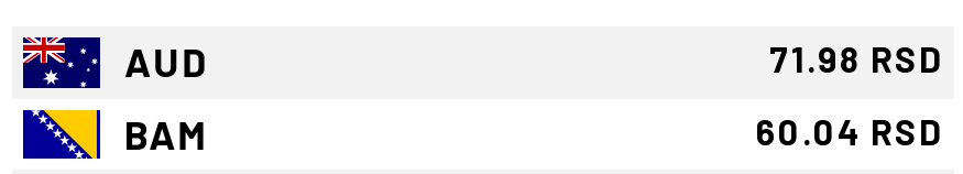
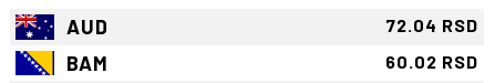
[769,36,943,78] 71.98 RSD -> [385,14,478,35] 72.04 RSD
[756,109,943,151] 60.04 RSD -> [385,50,478,71] 60.02 RSD

